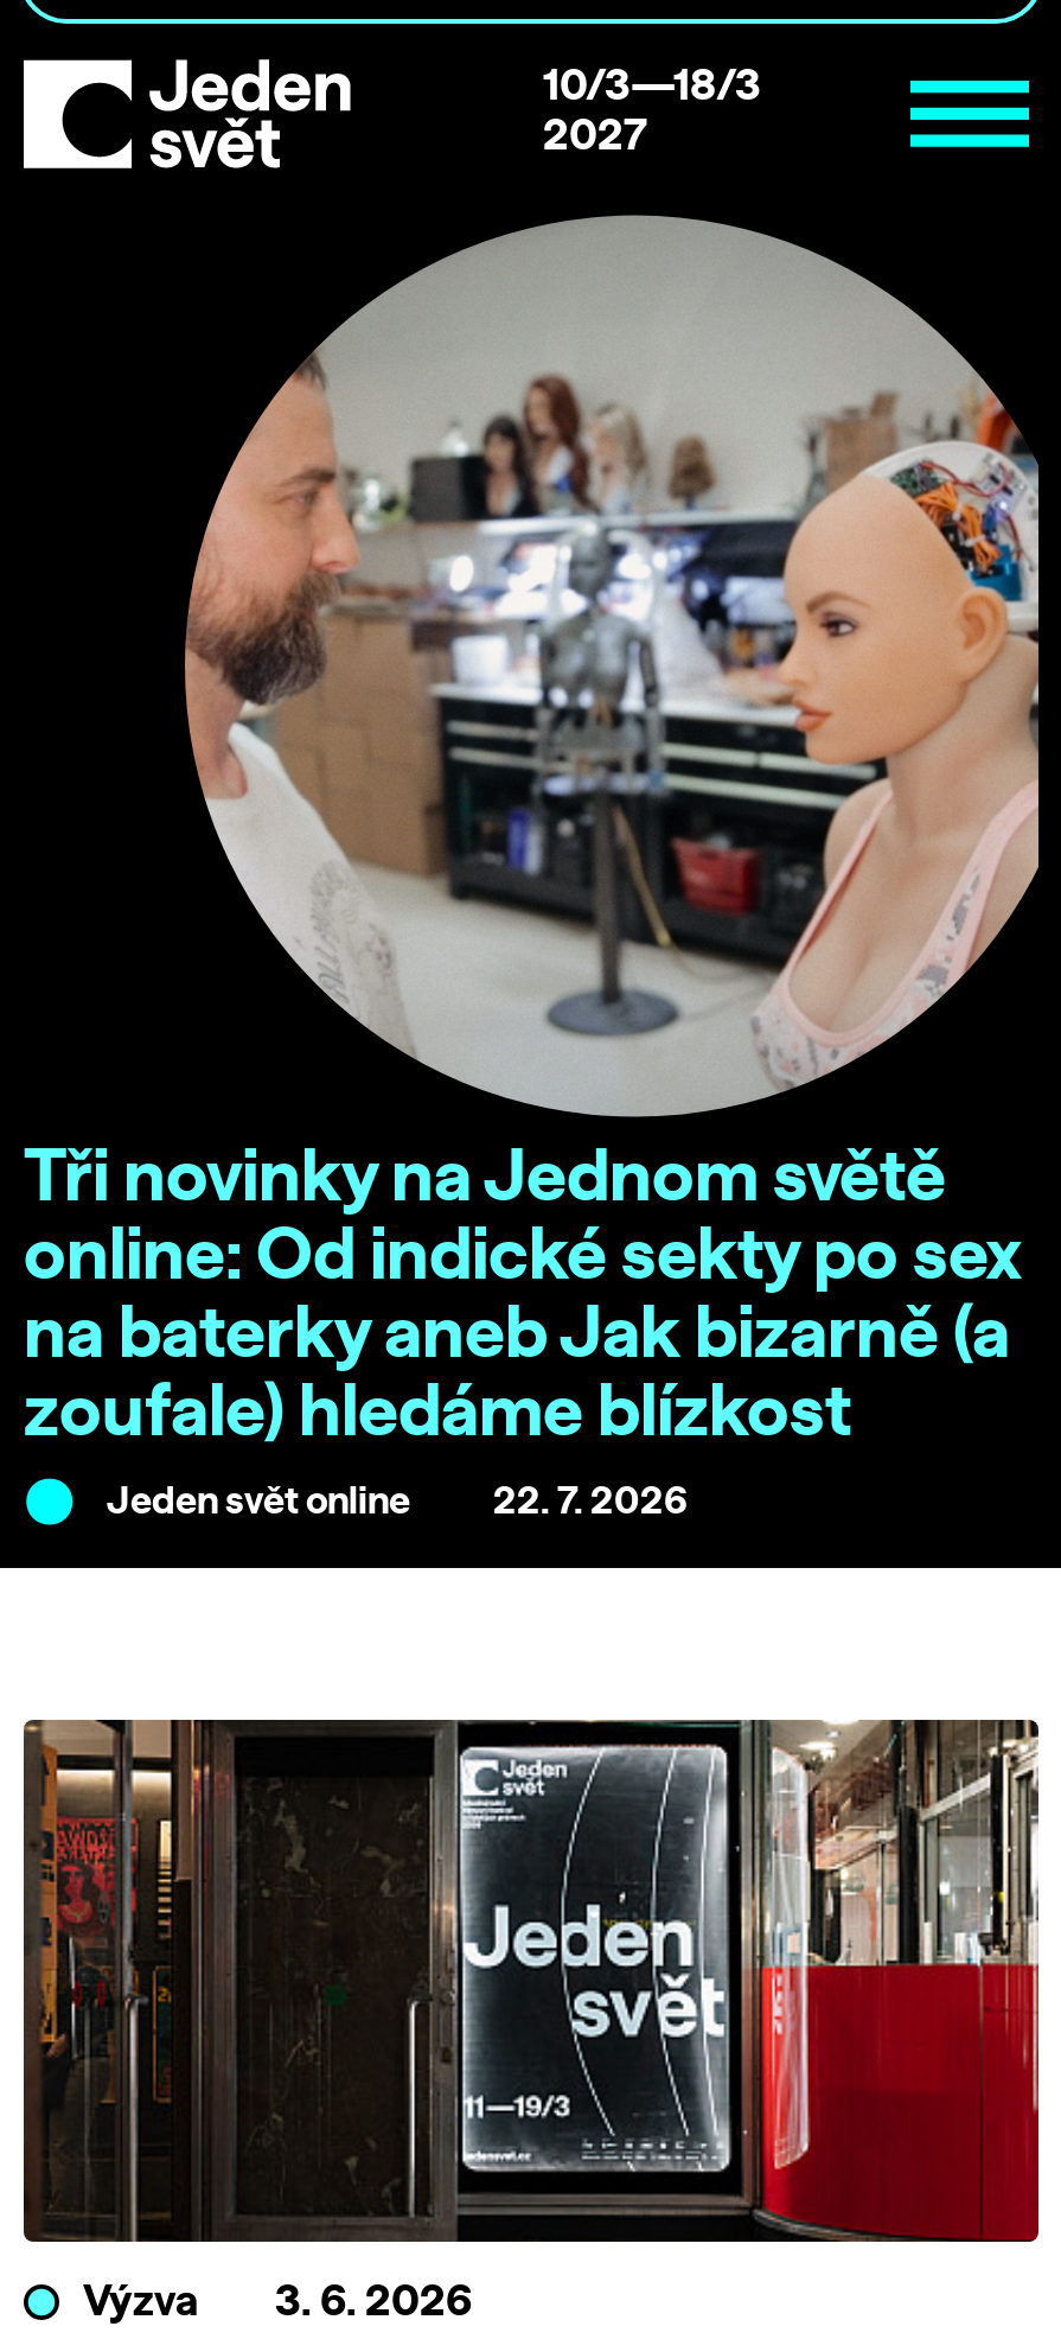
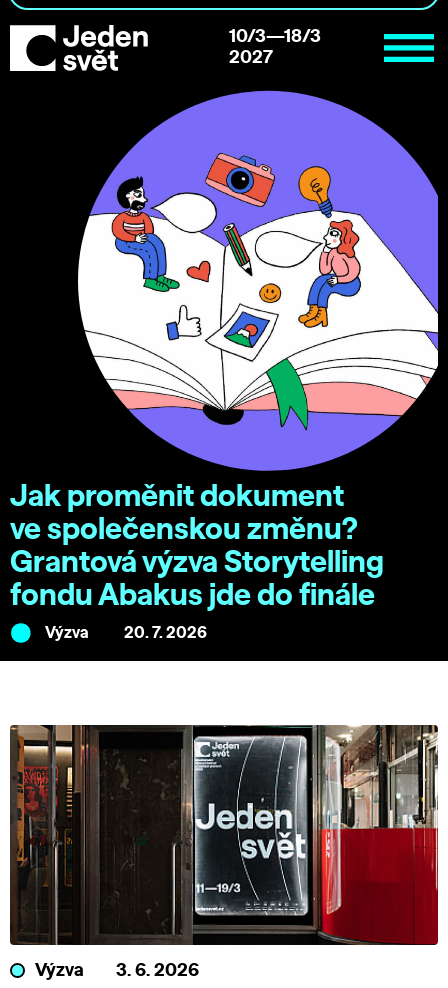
[24,213,1041,1449] [image] | Tři novinky na Jednom světě | online: Od indické sekty po sex | na baterky aneb Jak bizarně (a | zoufale) hledáme blízkost -> [10,90,439,611] [image] | Jak proměnit dokument | ve společenskou změnu? | Grantová výzva Storytelling | fondu Abakus jde do finále
[107,1482,688,1520] Jeden svět online | 22. 7. 2026 -> [45,625,207,641] Výzva | 20. 7. 2026

